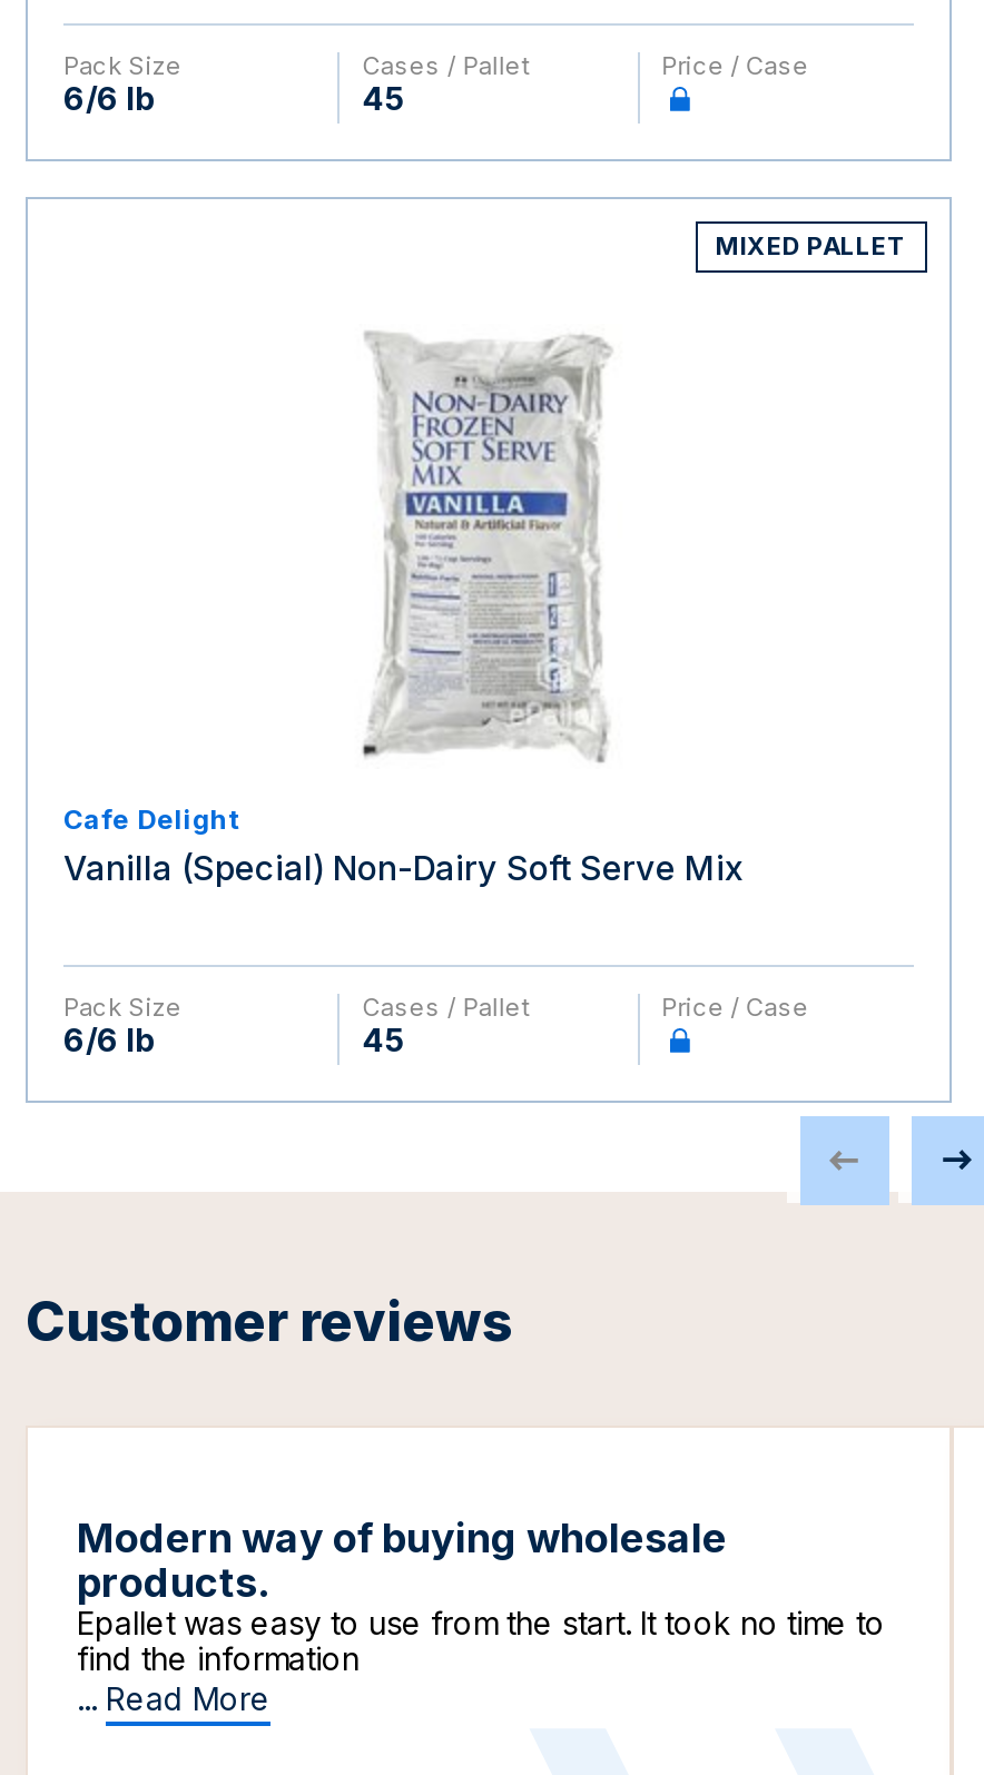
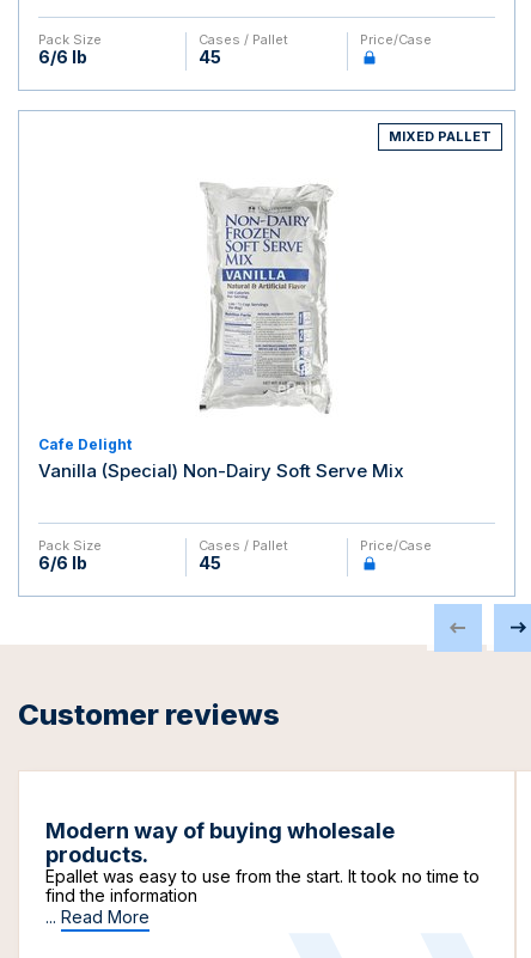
[662,50,809,81] Price / Case -> [360,31,431,48] Price/case
[662,992,809,1023] Price / Case -> [360,537,431,554] Price/case

